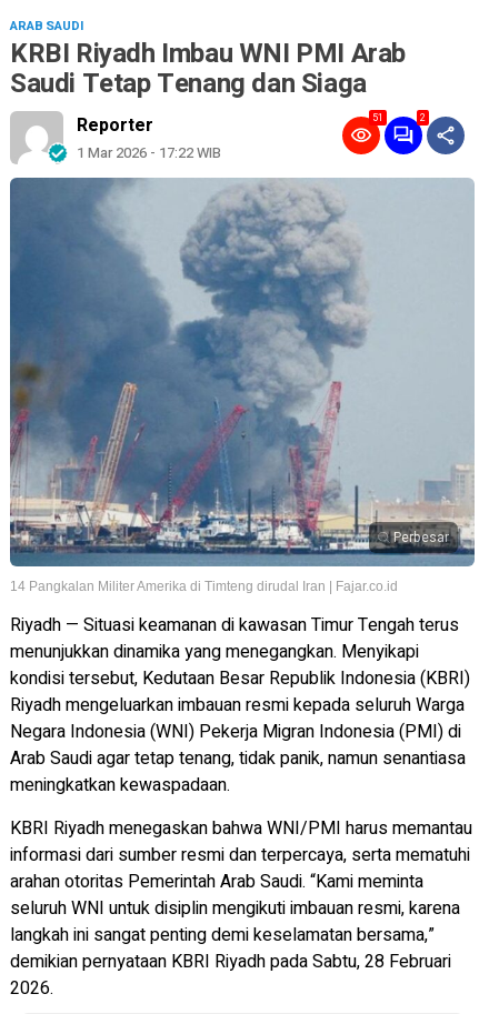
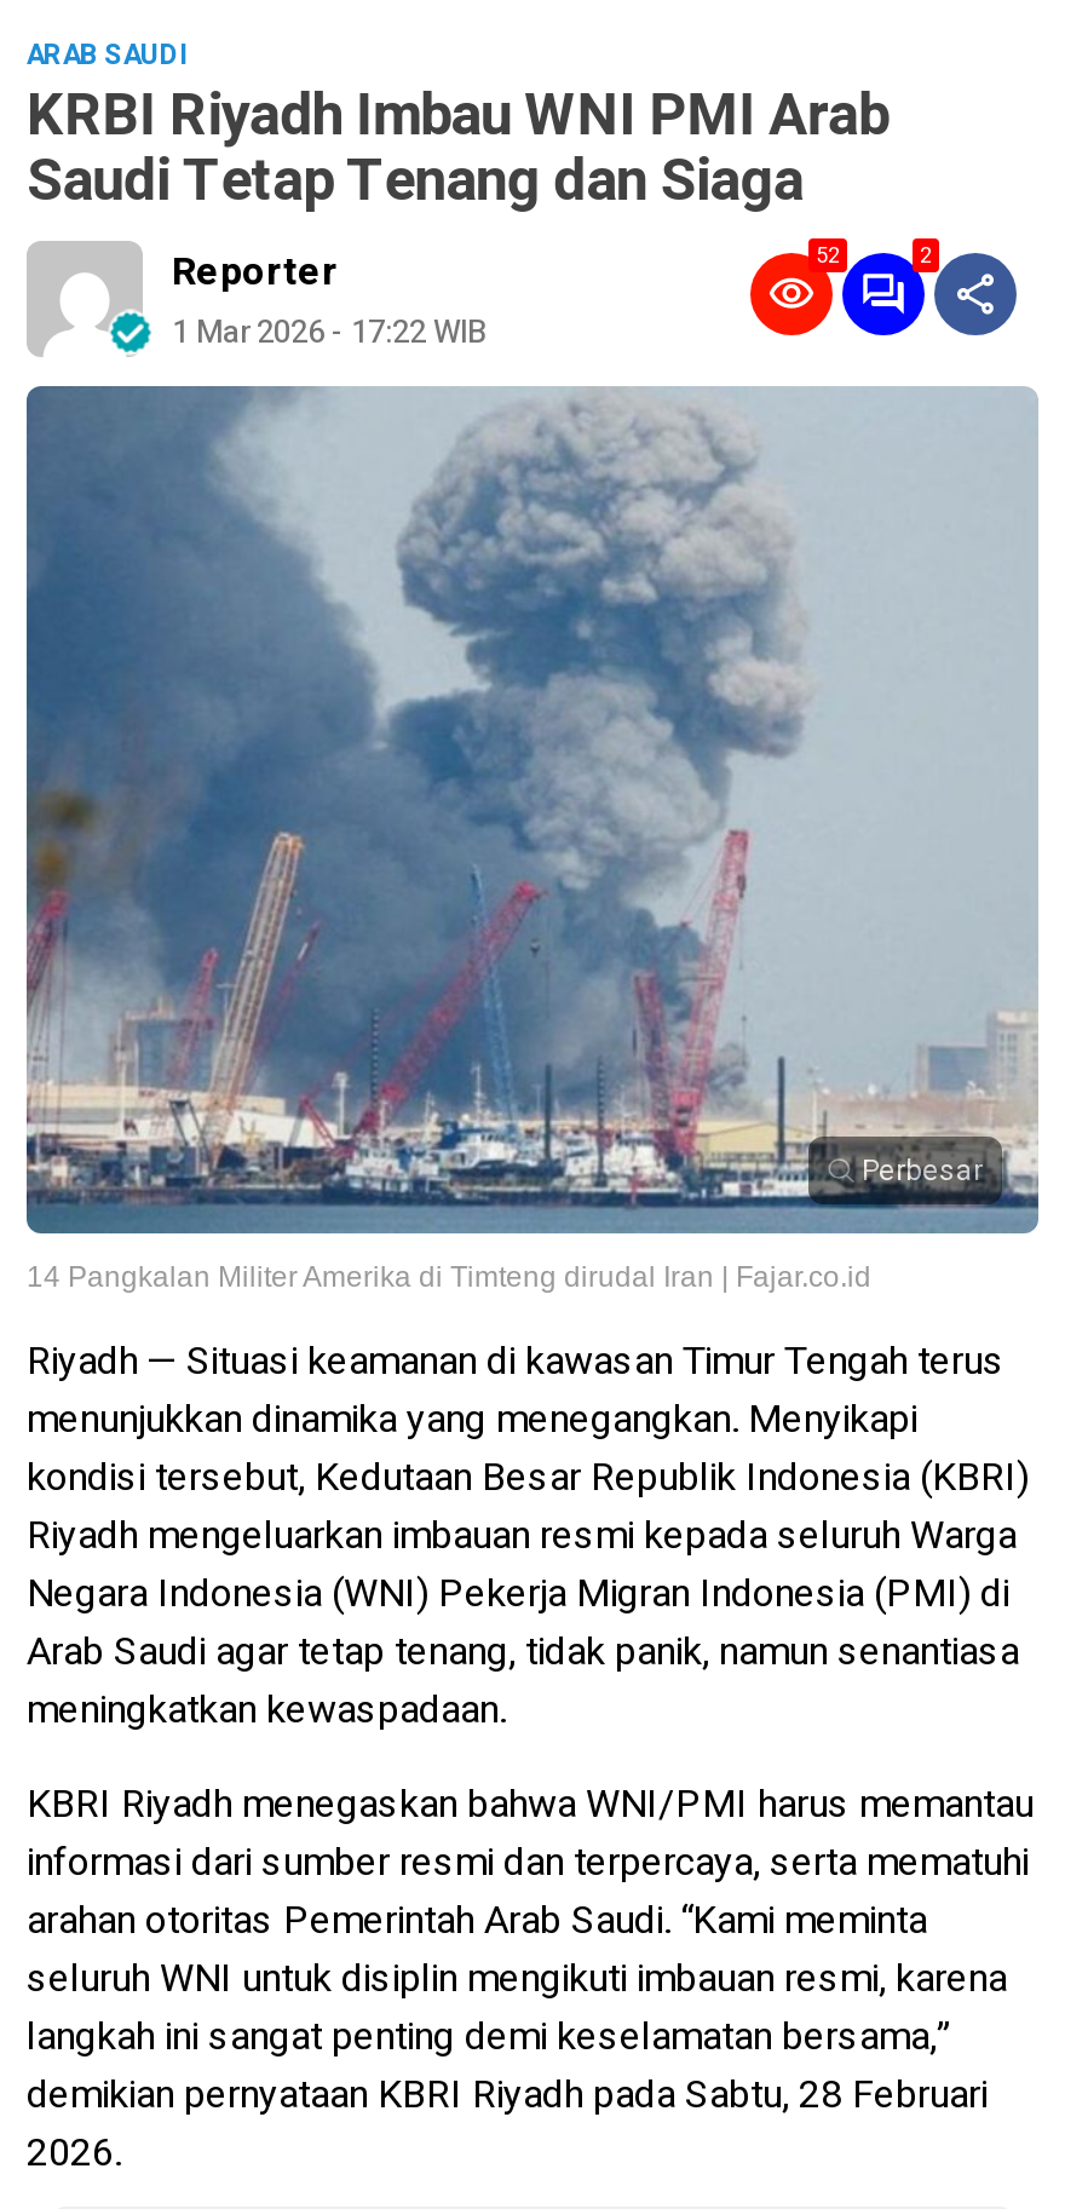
[372,111,383,126] 51 -> [816,242,840,273] 52

